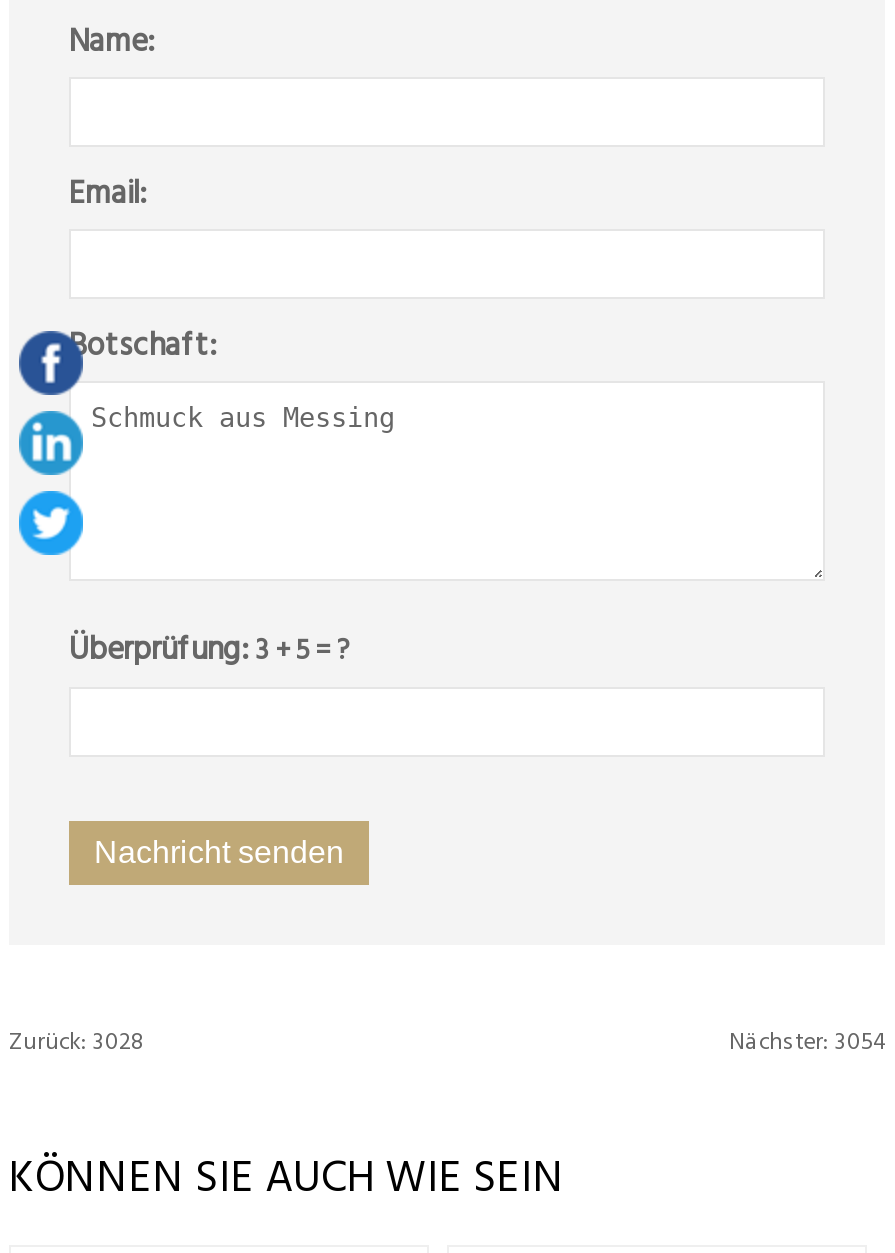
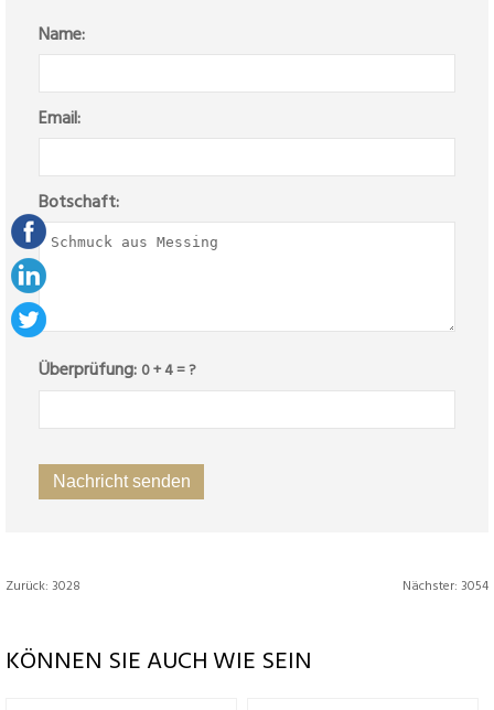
[17,329,351,677] [image] | Überprüfung: 3 + 5 = ? -> [10,194,196,385] [image] | Überprüfung: 0 + 4 = ?

